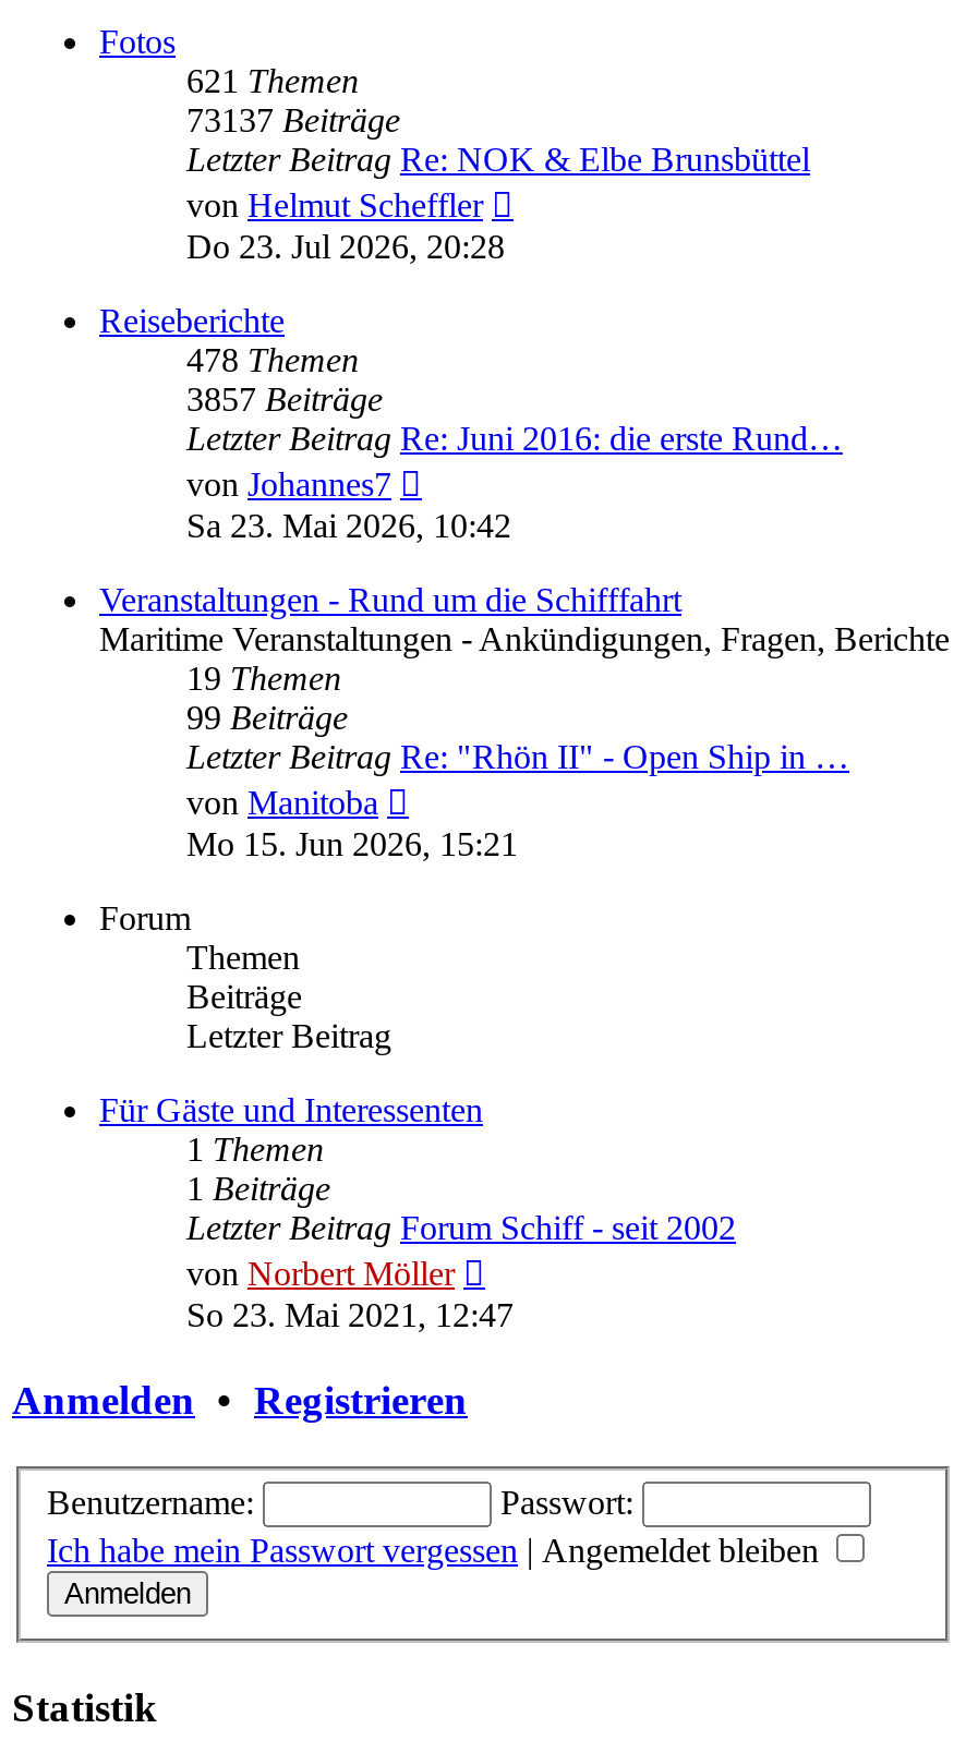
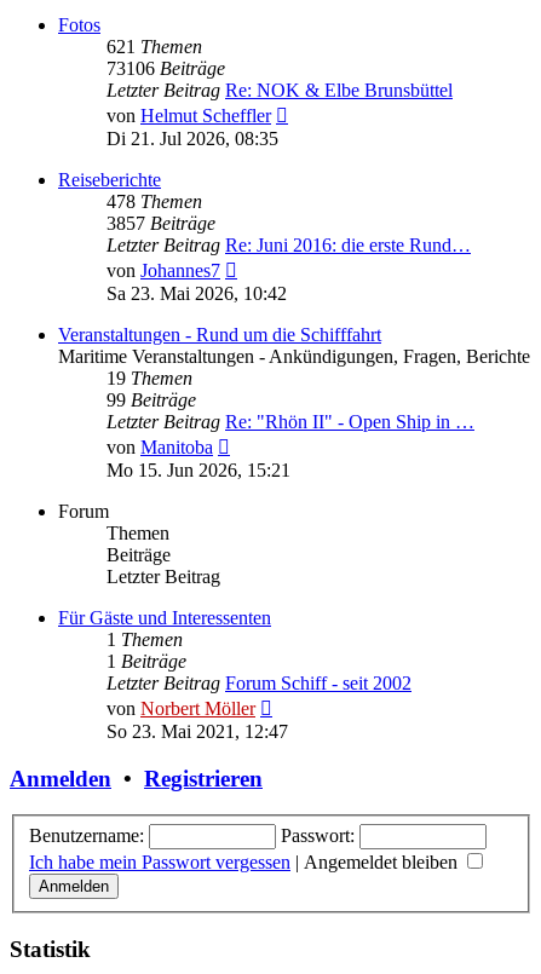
[186,102,400,140] 73137 Beiträge -> [107,58,225,79] 73106 Beiträge
[186,229,505,266] Do 23. Jul 2026, 20:28 -> [107,128,278,149] Di 21. Jul 2026, 08:35

